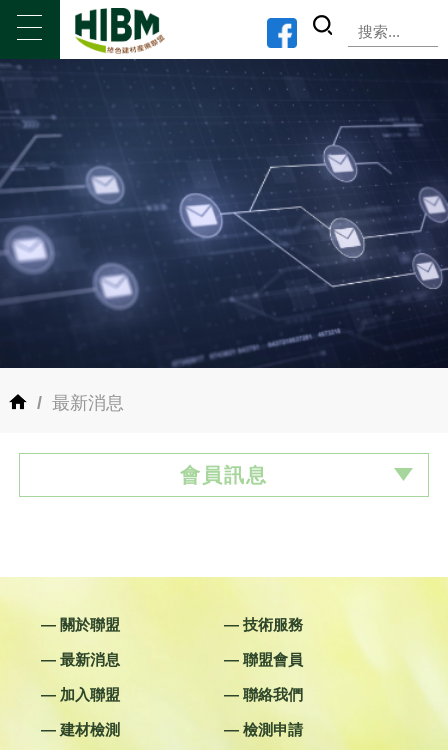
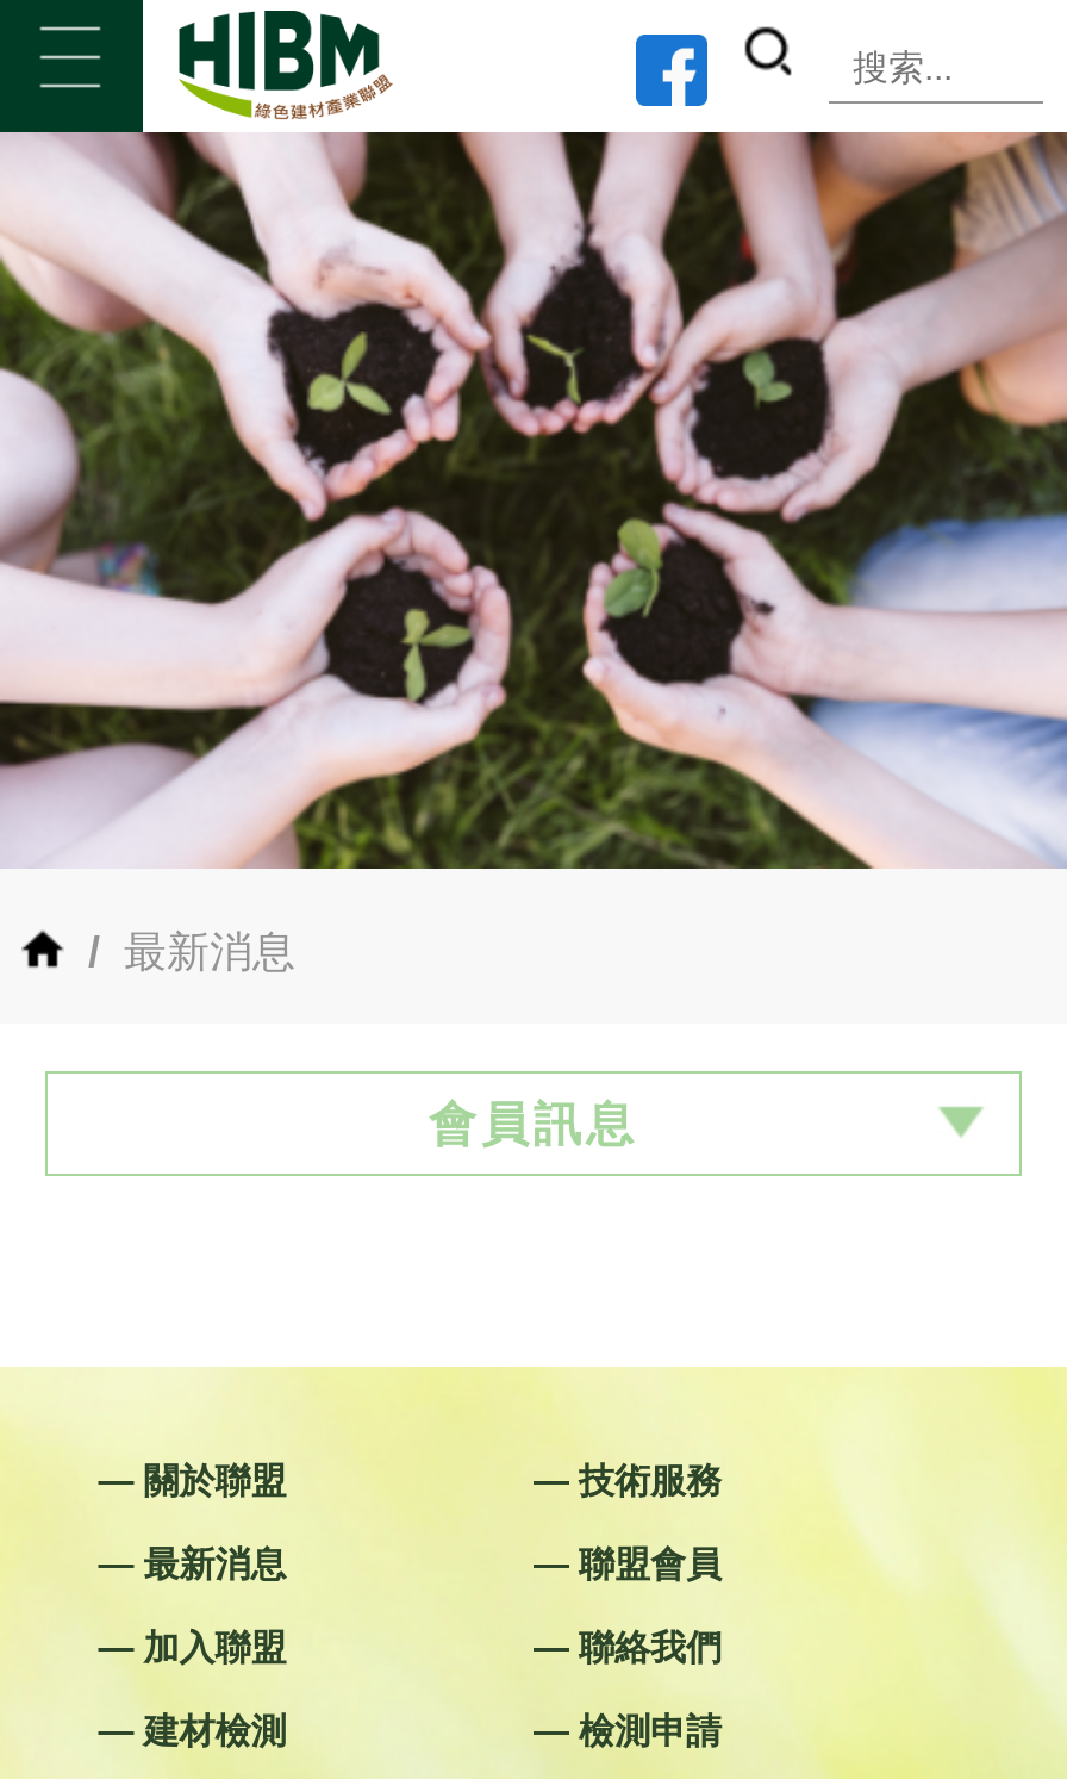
[3,58,445,369] [image] -> [7,130,1060,871] [image]

